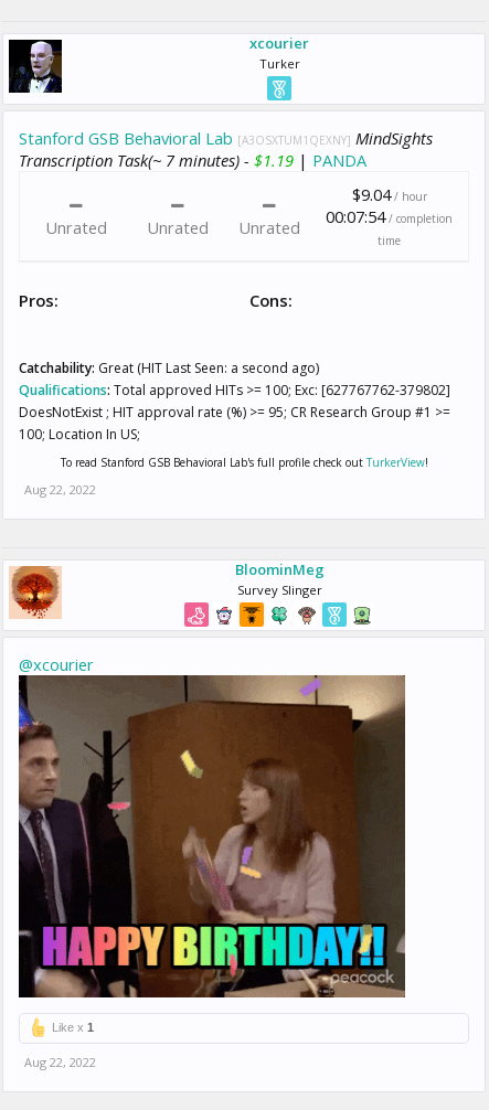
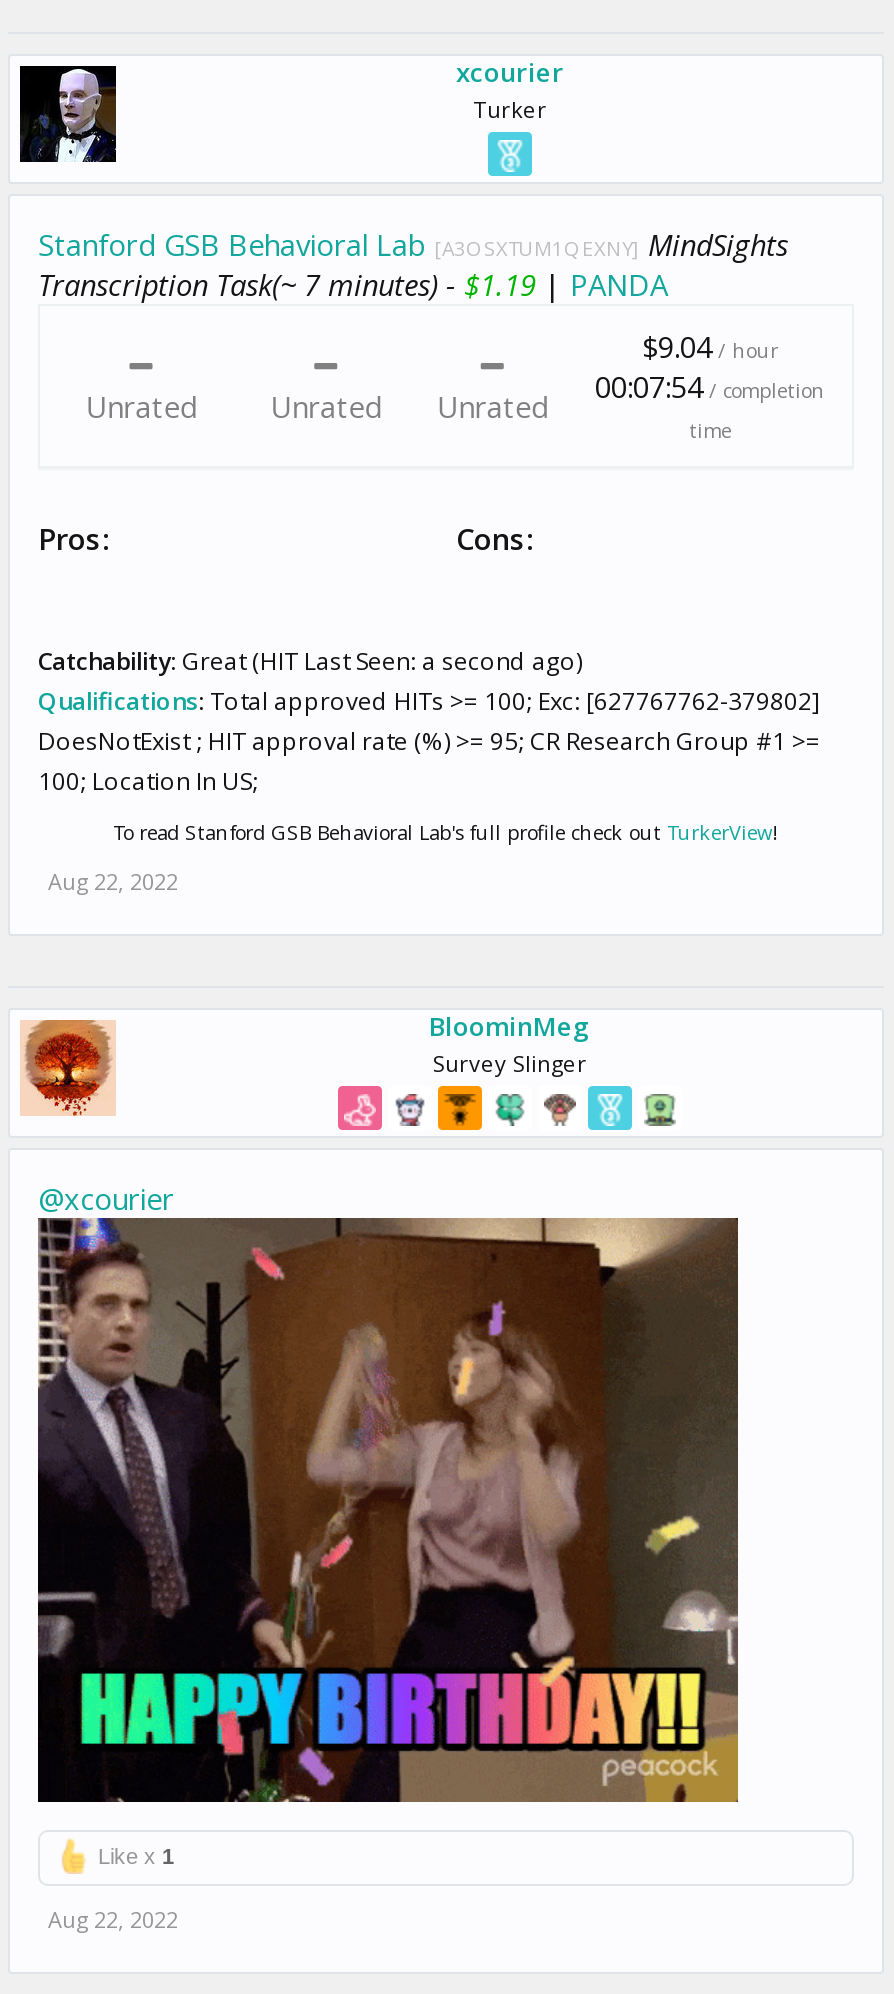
[18,675,406,999] [image] -> [38,1220,740,1804] [image]

